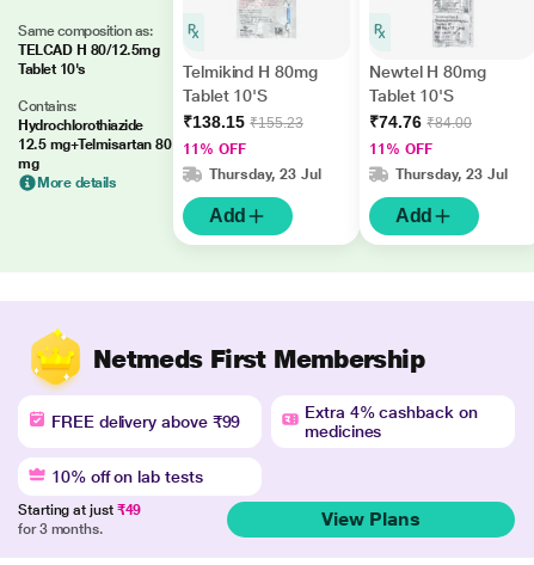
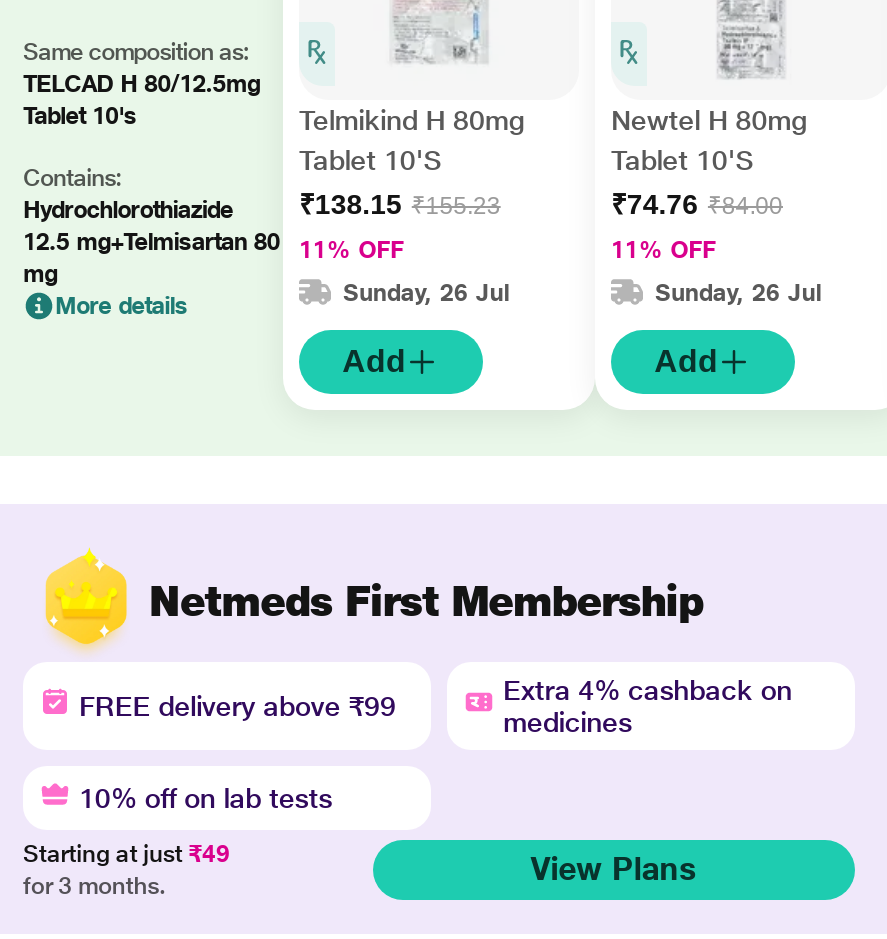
[209,167,321,183] Thursday, 23 Jul -> [343,279,509,307] Sunday, 26 Jul
[395,167,508,183] Thursday, 23 Jul -> [655,279,821,307] Sunday, 26 Jul

